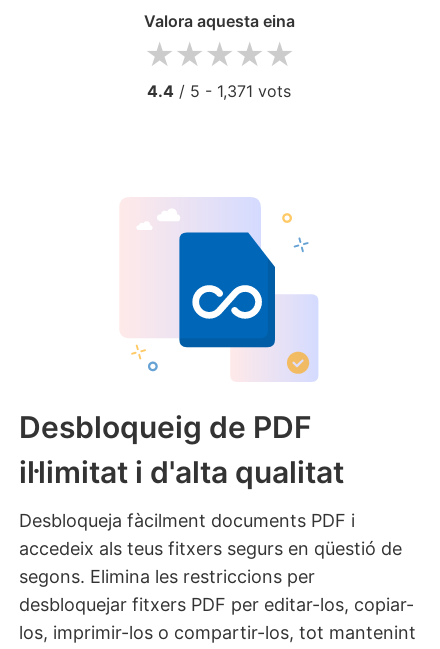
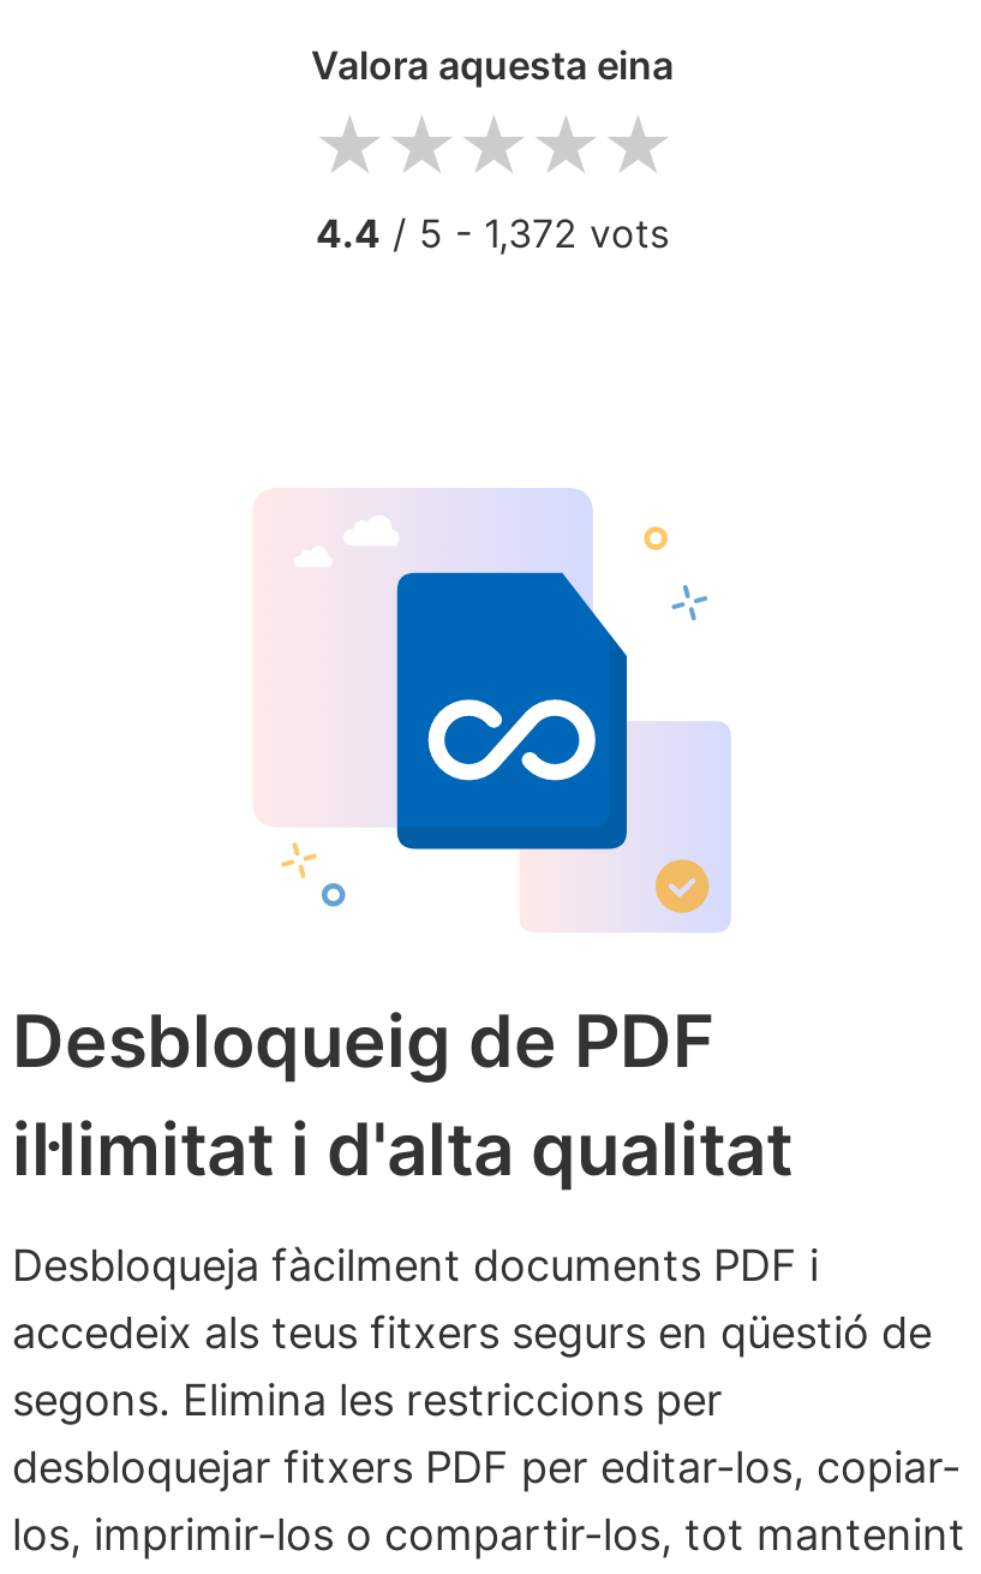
[147,81,291,101] 4.4 / 5 - 1,371 vots -> [316,209,669,257] 4.4 / 5 - 1,372 vots

